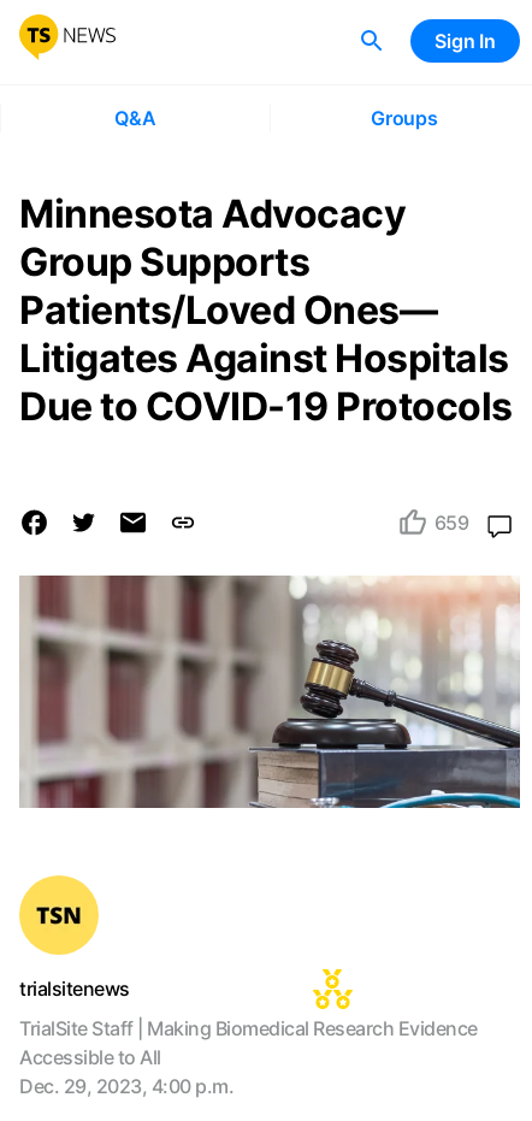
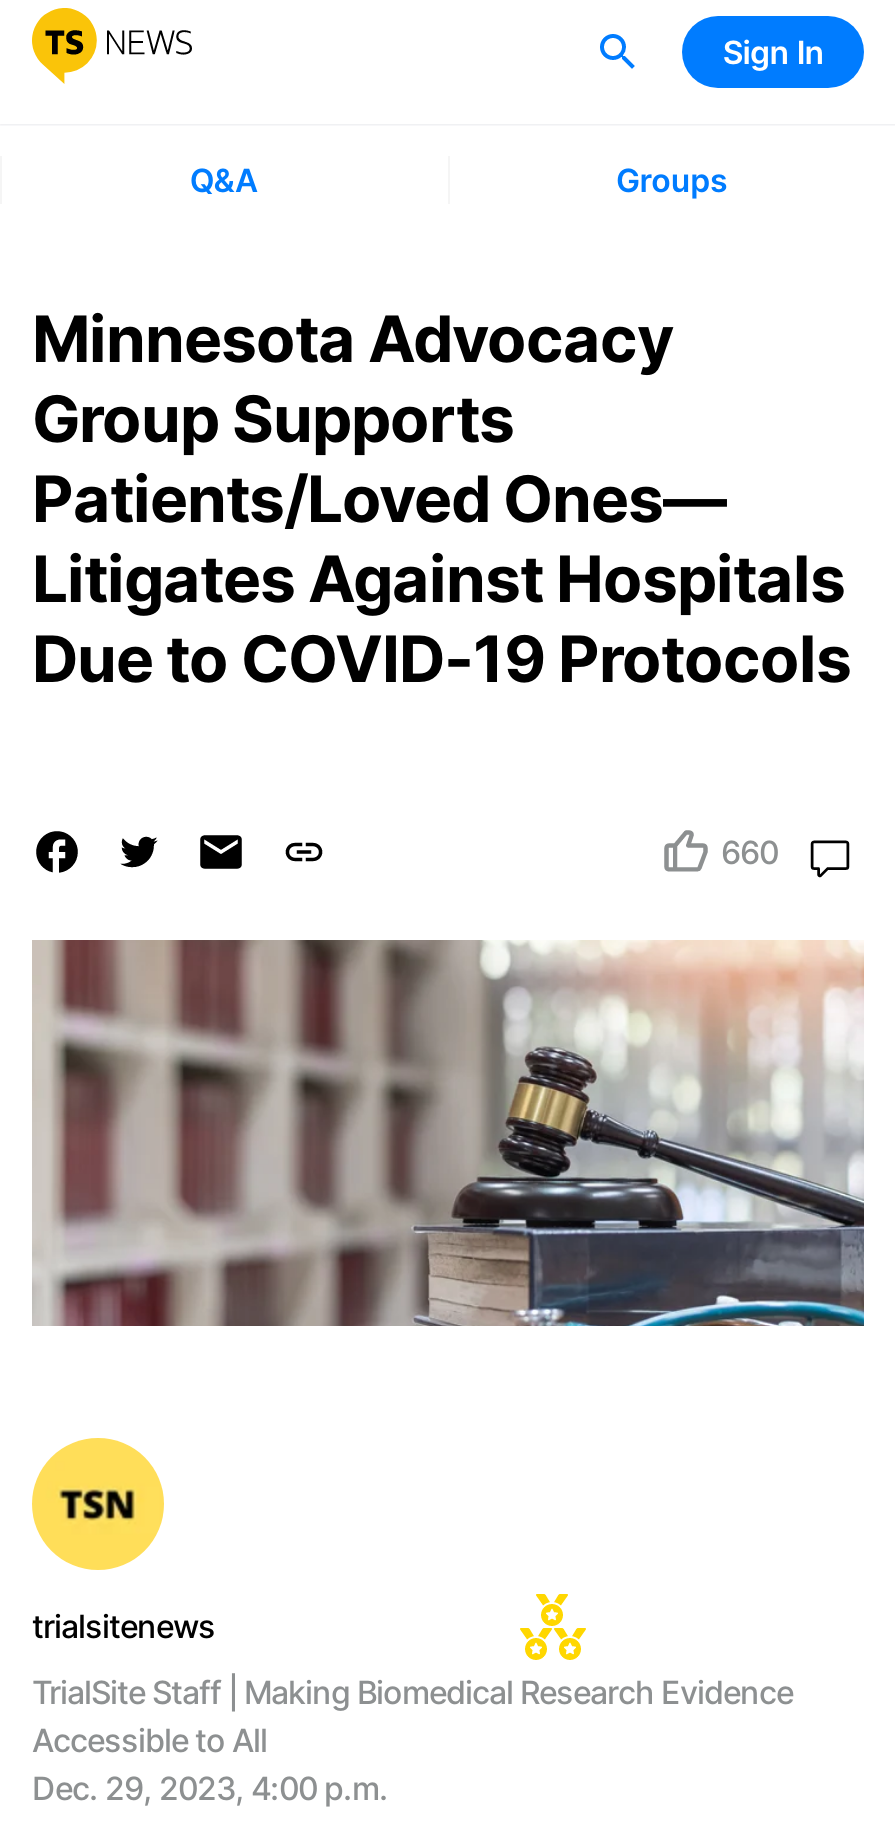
[434,511,468,535] 659 -> [721,832,778,872] 660

